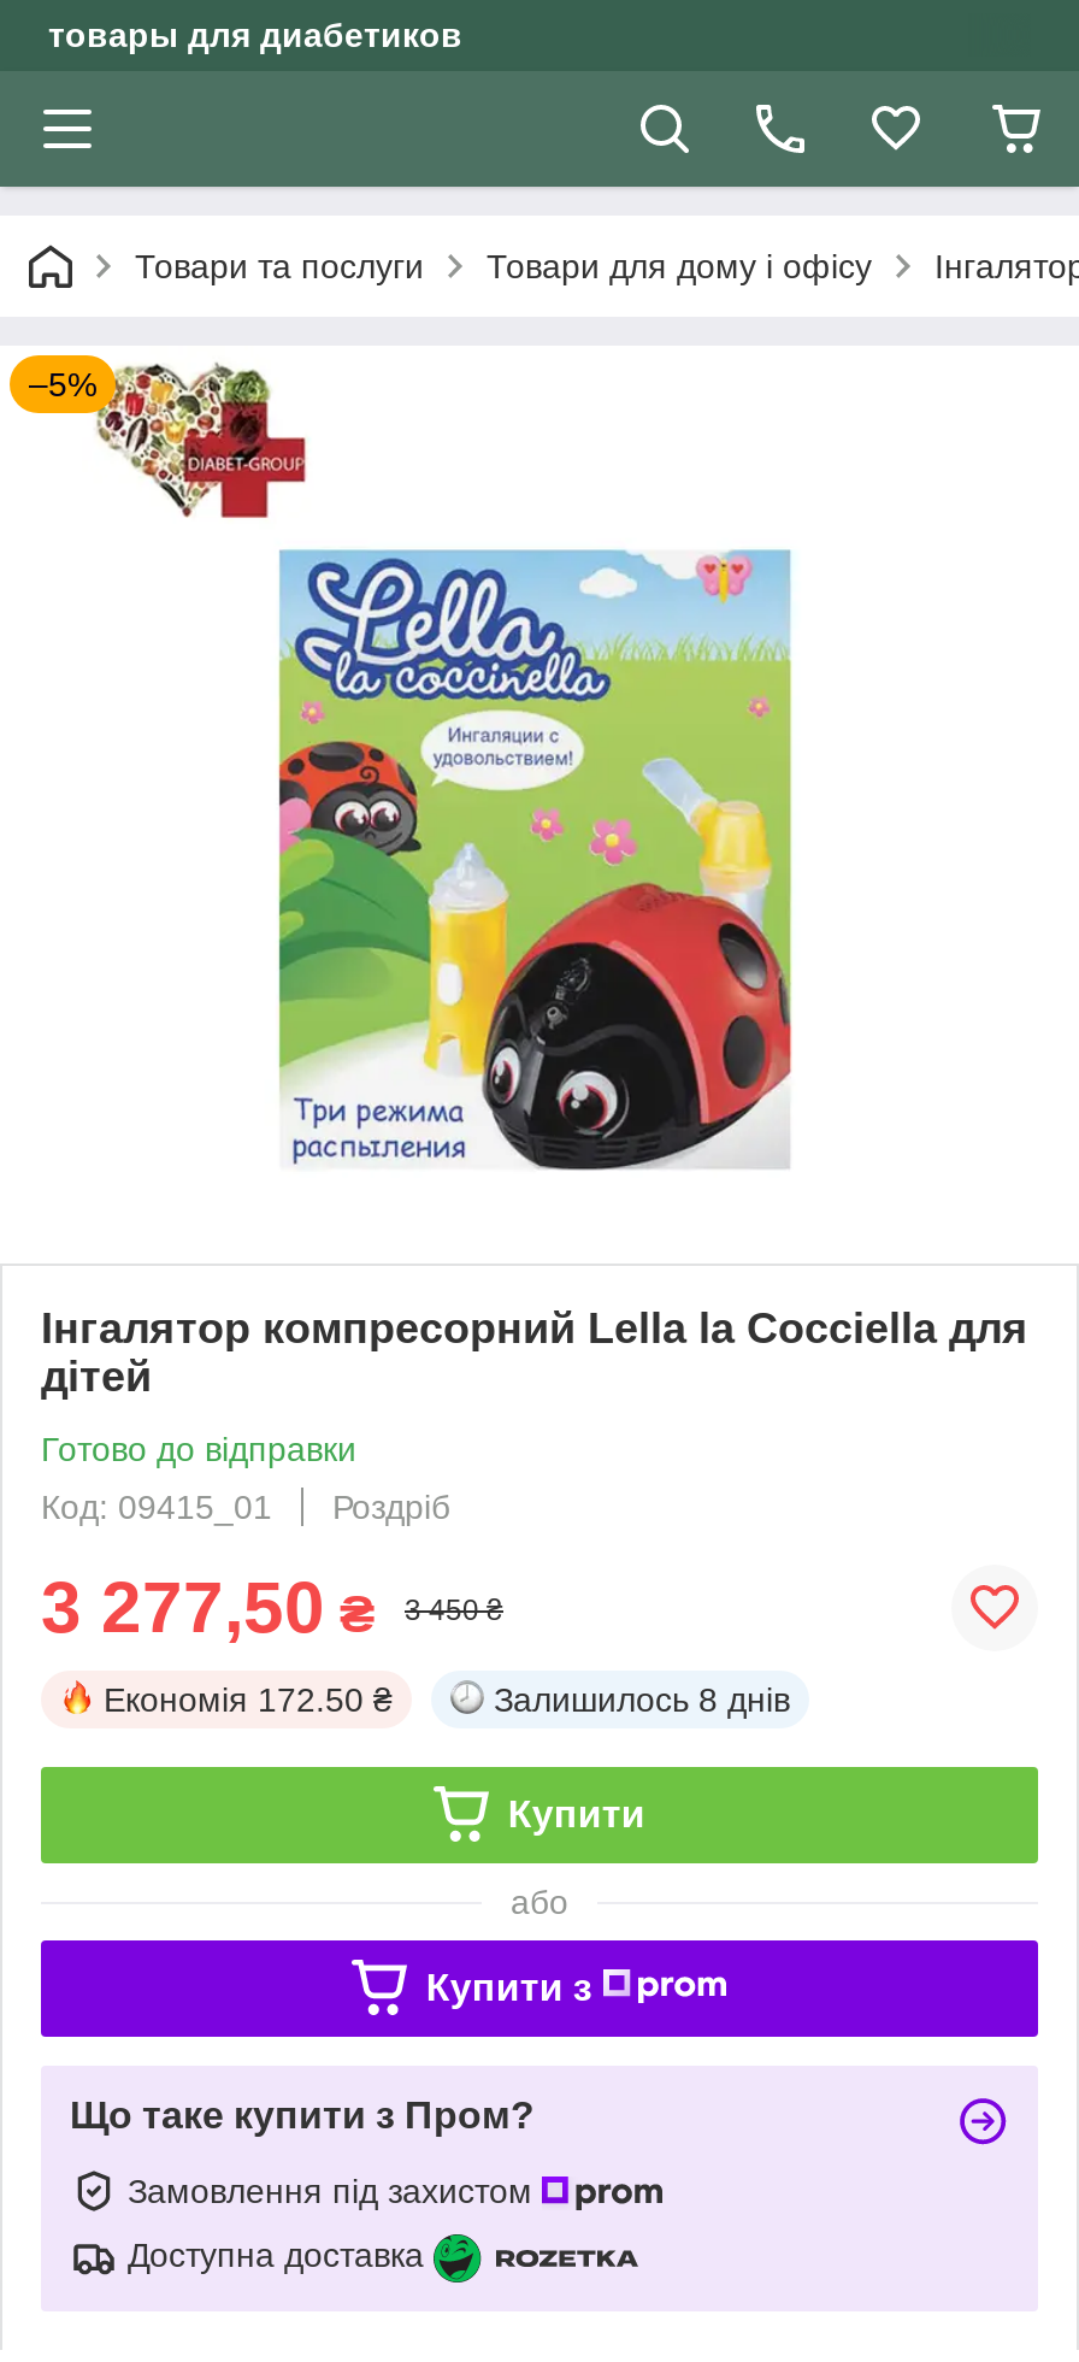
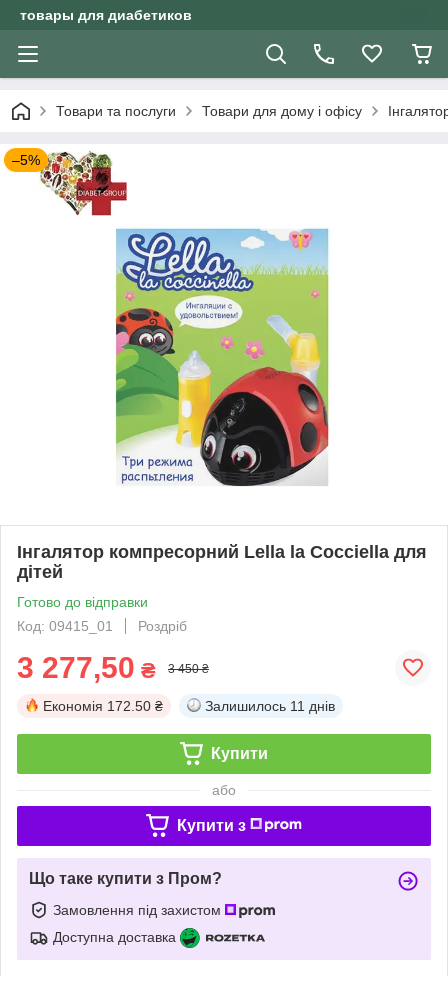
[494,1680,790,1718] Залишилось 8 днів -> [205,698,335,714] Залишилось 11 днів

